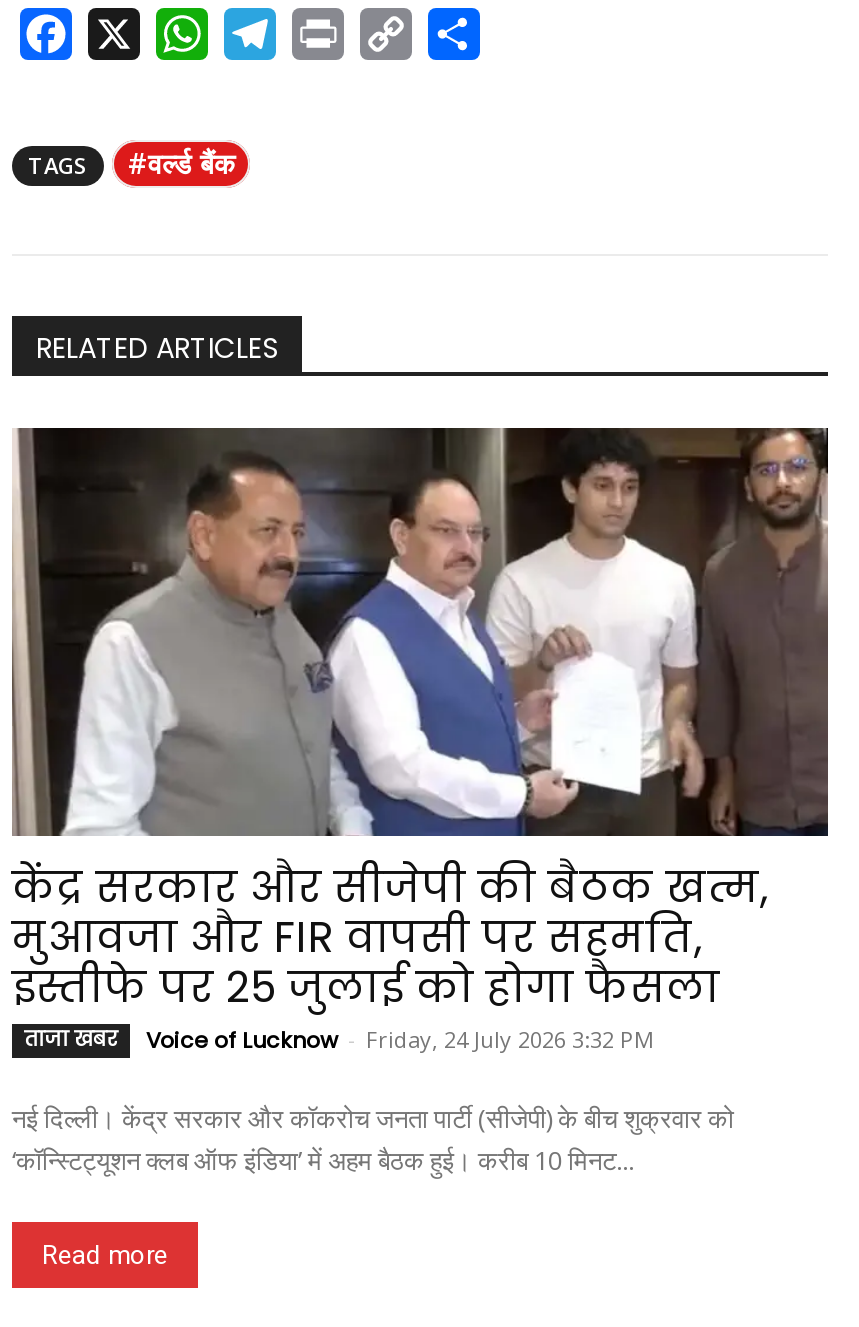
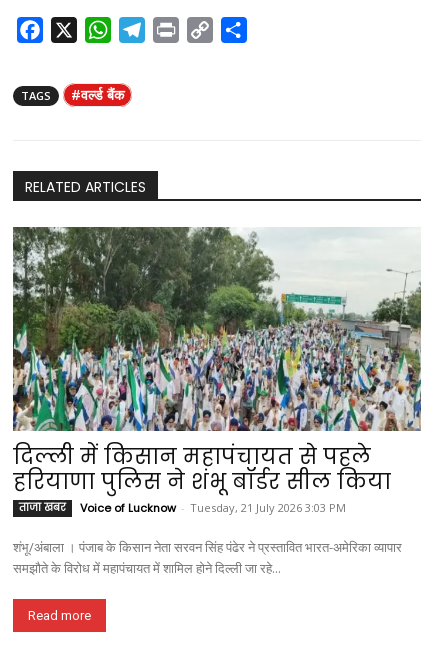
[12,426,830,1015] [image] | केंद्र सरकार और सीजेपी की बैठक खत्म, | मुआवजा और FIR वापसी पर सहमति, | इस्तीफे पर 25 जुलाई को होगा फैसला -> [12,226,422,496] [image] | दिल्ली में किसान महापंचायत से पहले | हरियाणा पुलिस ने शंभू बॉर्डर सील किया
[146,1023,654,1055] Voice of Lucknow - Friday, 24 July 2026 3:32 PM -> [80,500,346,516] Voice of Lucknow - Tuesday, 21 July 2026 3:03 PM
[12,1099,734,1177] नई दिल्ली। केंद्र सरकार और कॉकरोच जनता पार्टी (सीजेपी) के बीच शुक्रवार को | ‘कॉन्स्टिट्यूशन क्लब ऑफ इंडिया’ में अहम बैठक हुई। करीब 10 मिनट... -> [13,538,402,577] शंभू/अंबाला । पंजाब के किसान नेता सरवन सिंह पंढेर ने प्रस्तावित भारत-अमेरिका व्यापार | समझौते के विरोध में महापंचायत में शामिल होने दिल्ली जा रहे...

